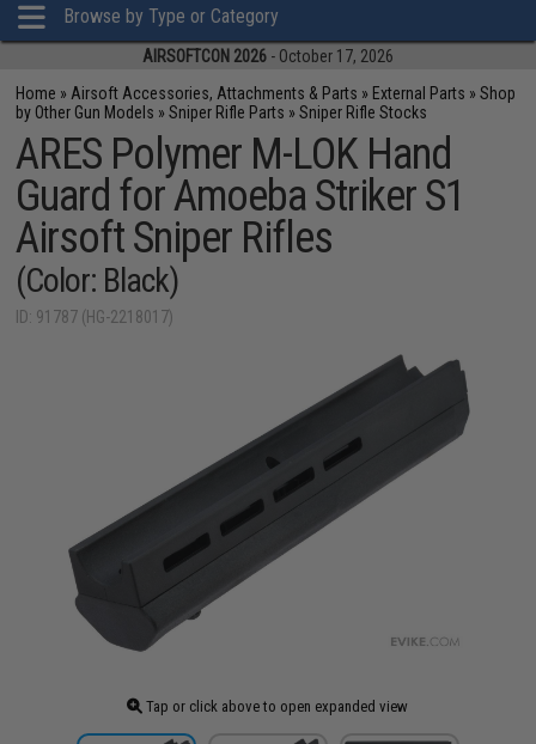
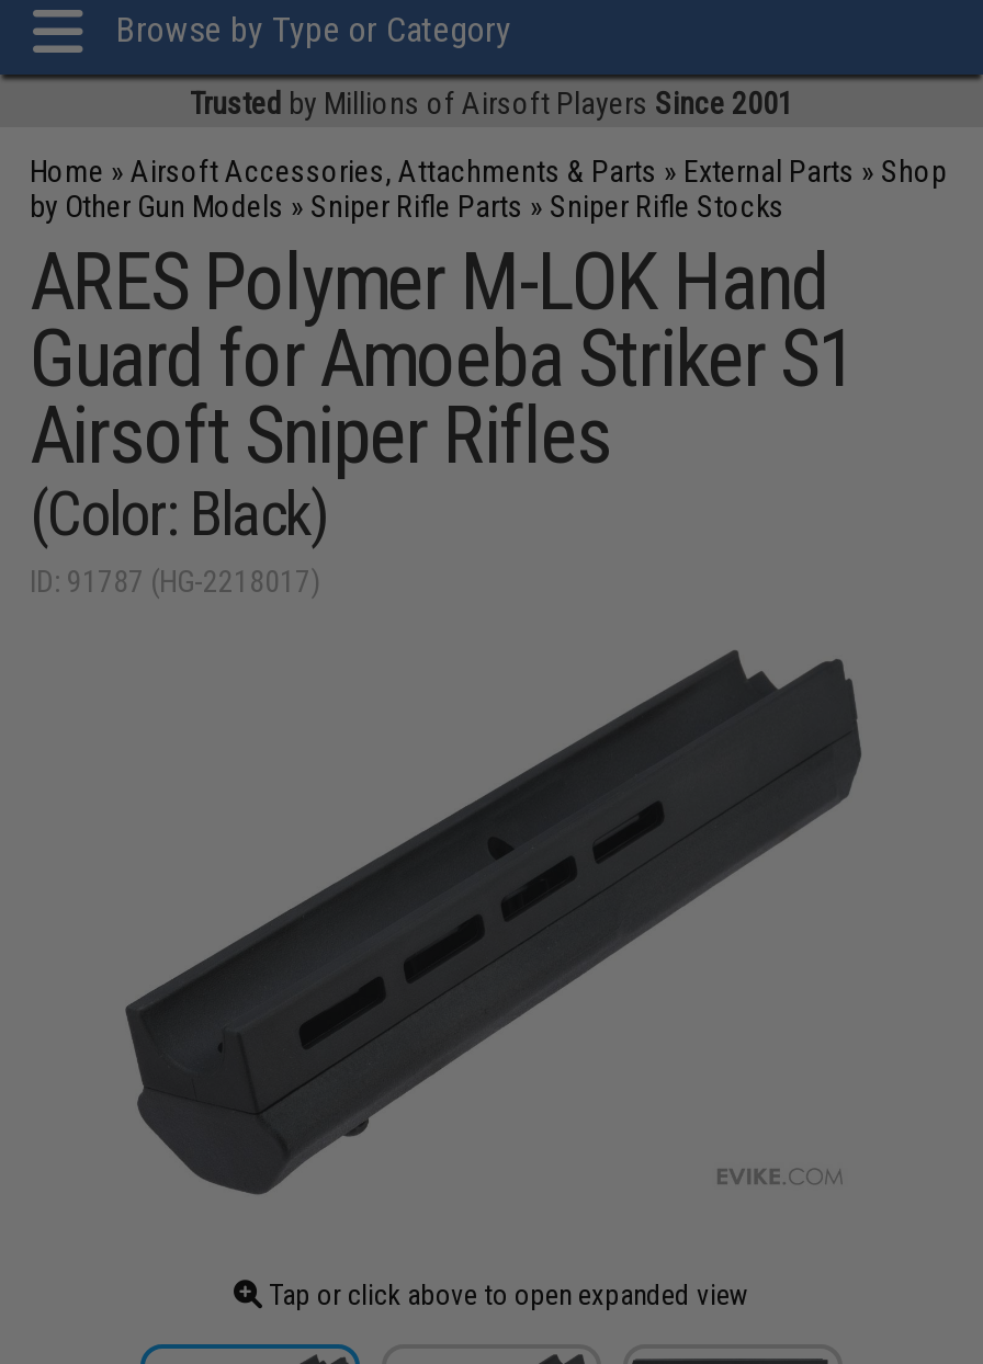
[142,47,394,66] AIRSOFTCON 2026 - October 17, 2026 -> [190,86,793,121] Trusted by Millions of Airsoft Players Since 2001

